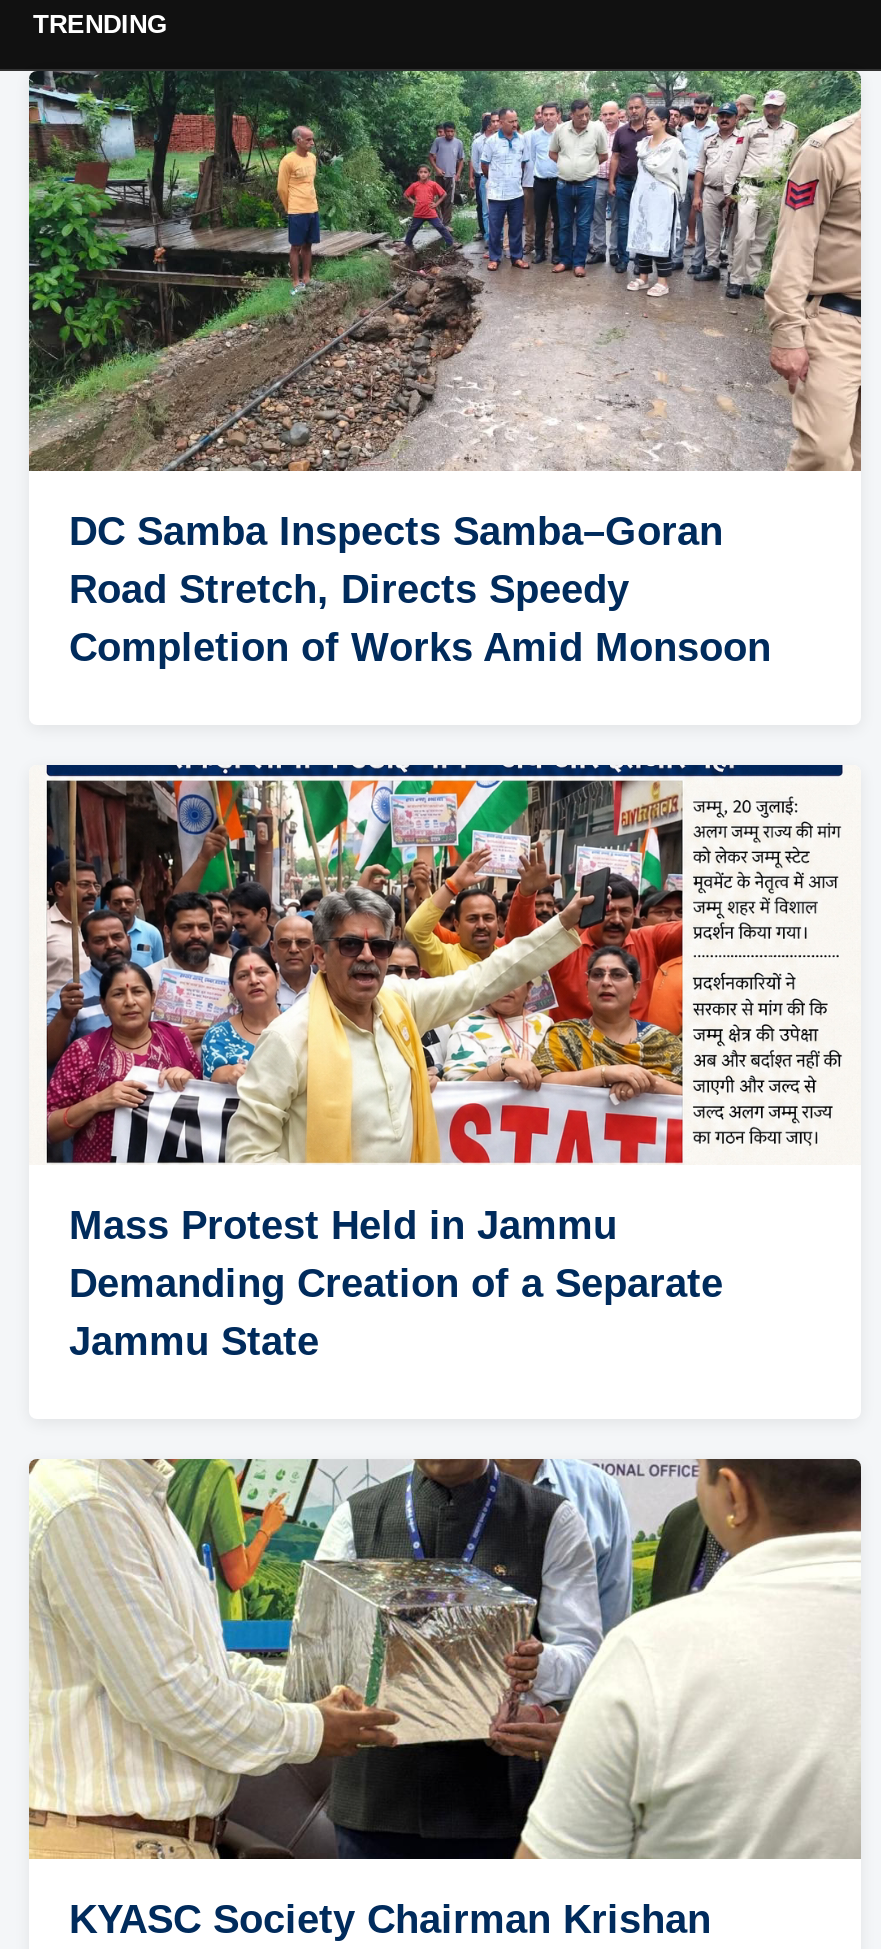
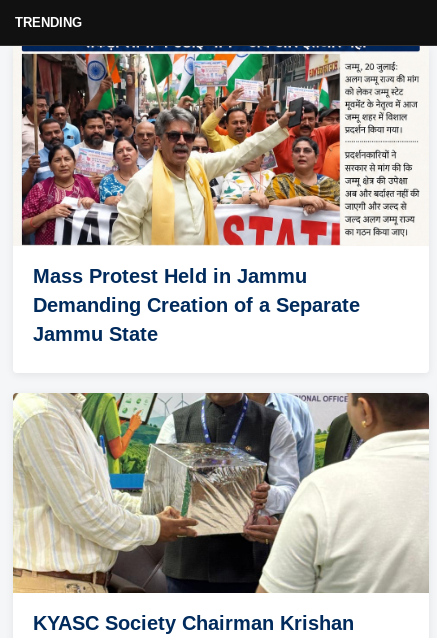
[27,69,863,669] [image] | DC Samba Inspects Samba–Goran | Road Stretch, Directs Speedy | Completion of Works Amid Monsoon -> none

